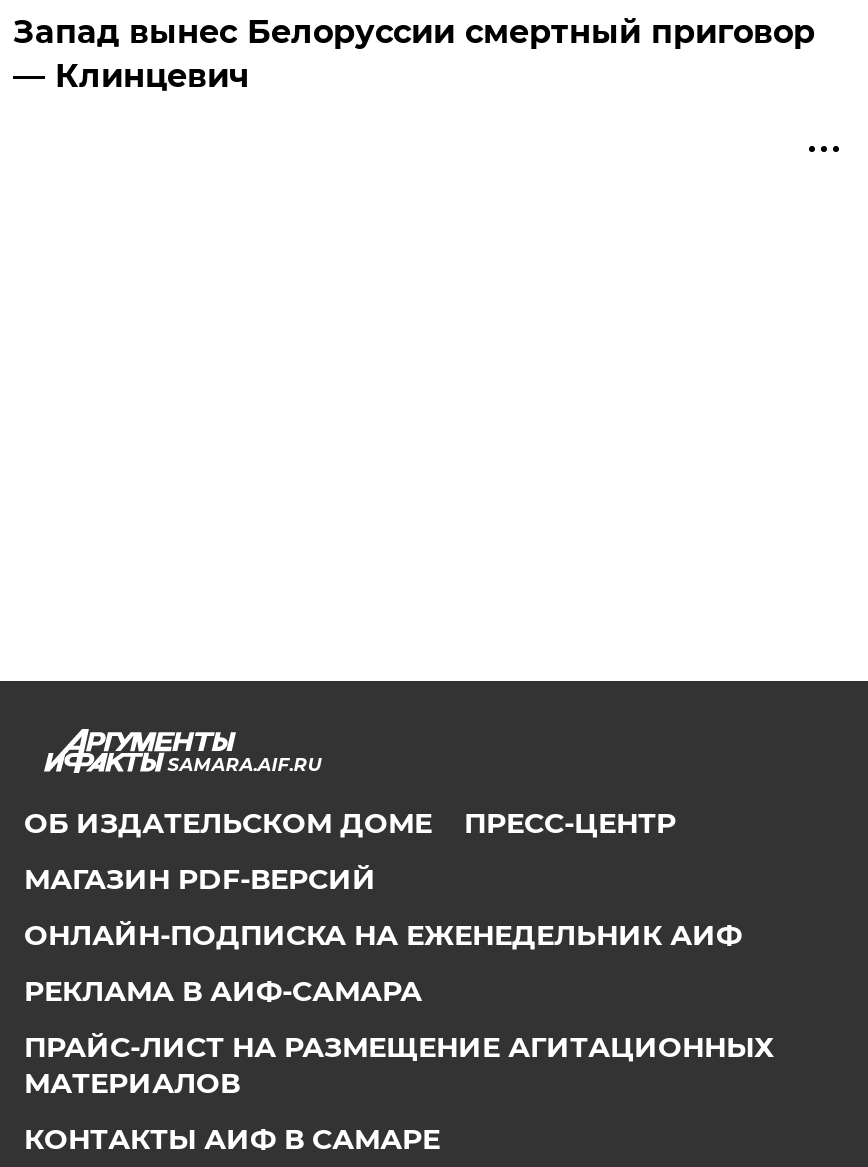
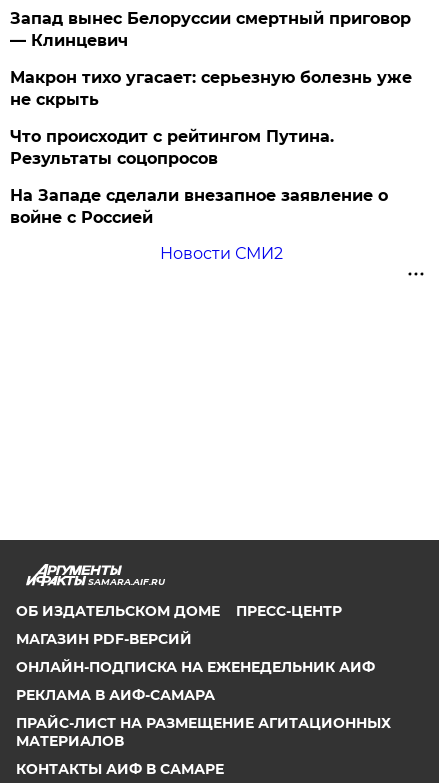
none -> [10,68,412,263] Макрон тихо угасает: серьезную болезнь уже | не скрыть | Что происходит с рейтингом Путина. | Результаты соцопросов | На Западе сделали внезапное заявление о | войне с Россией | Новости СМИ2

